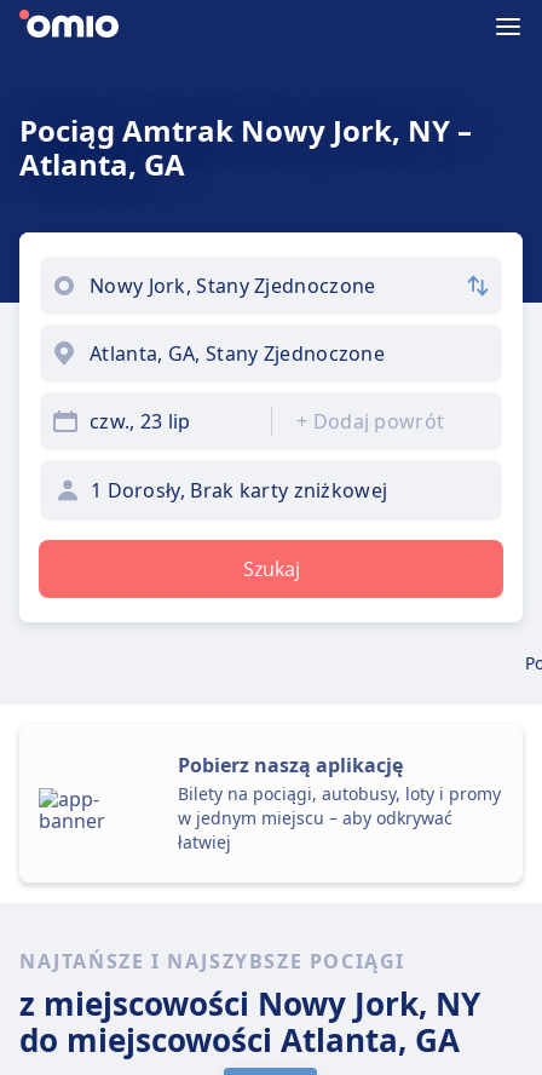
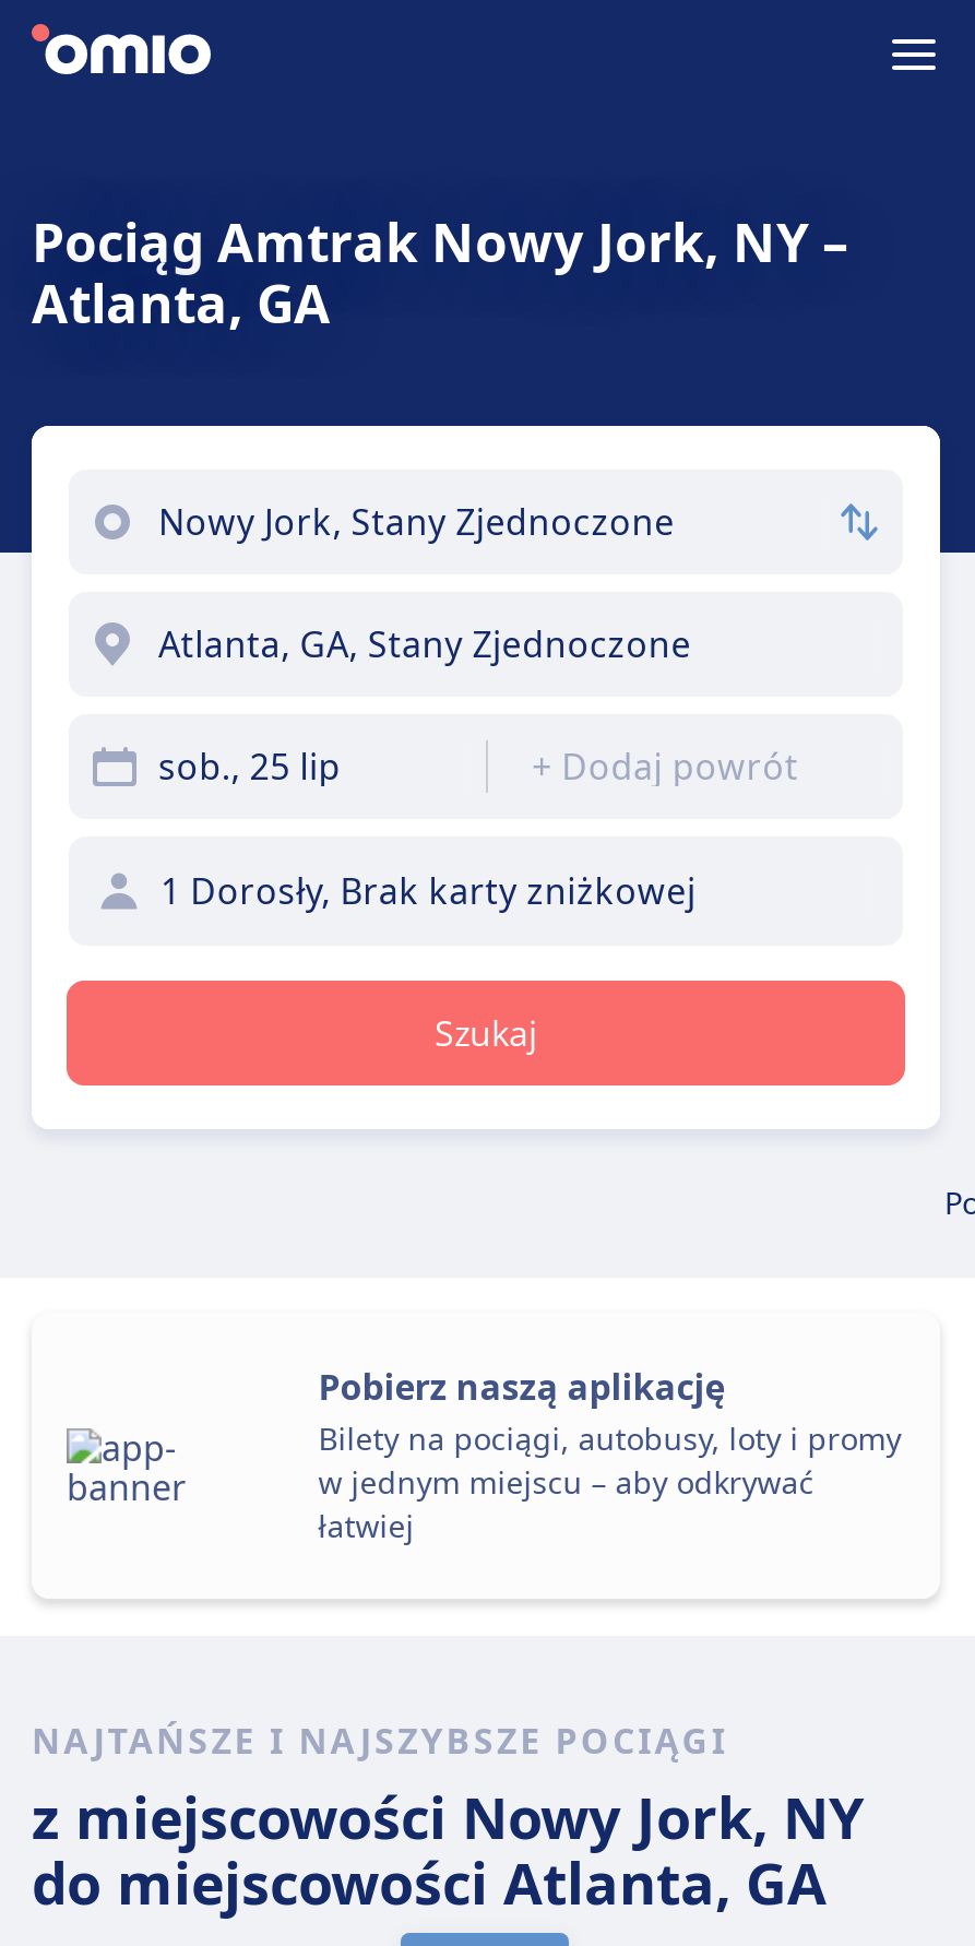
[90,408,191,435] czw., 23 lip -> [158,743,341,791] sob., 25 lip

